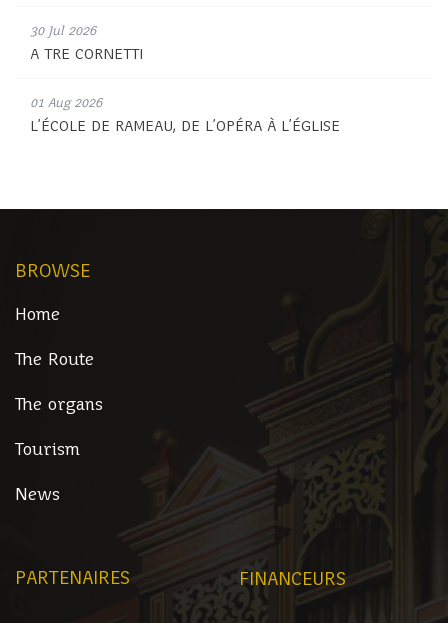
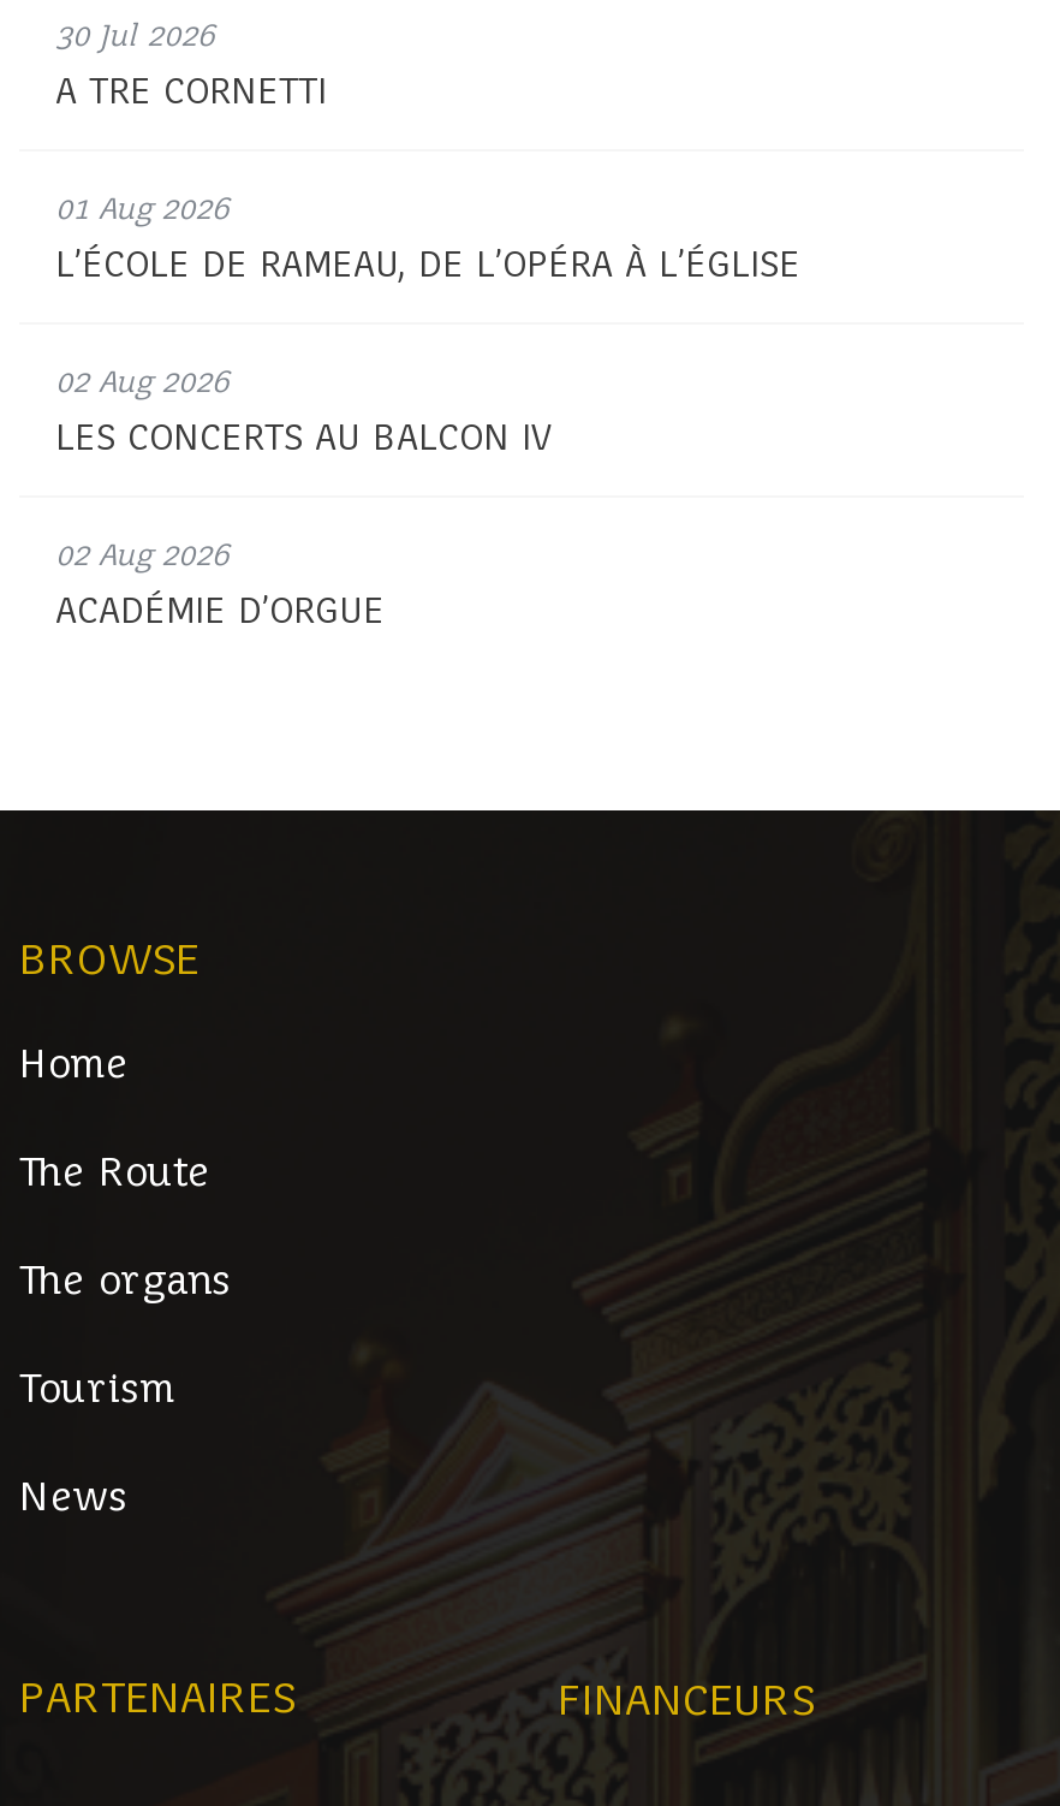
none -> [55,362,553,632] 02 Aug 2026 | LES CONCERTS AU BALCON IV | 02 Aug 2026 | ACADÉMIE D’ORGUE

